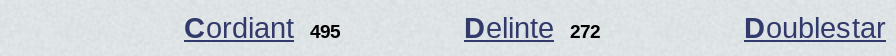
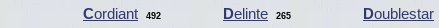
[206,12,340,44] Cordiant 495 -> [94,6,161,22] Cordiant 492
[486,12,600,44] Delinte 272 -> [234,6,291,22] Delinte 265

